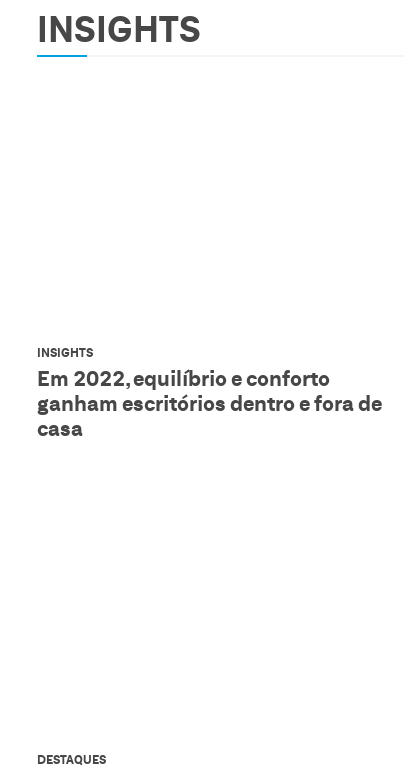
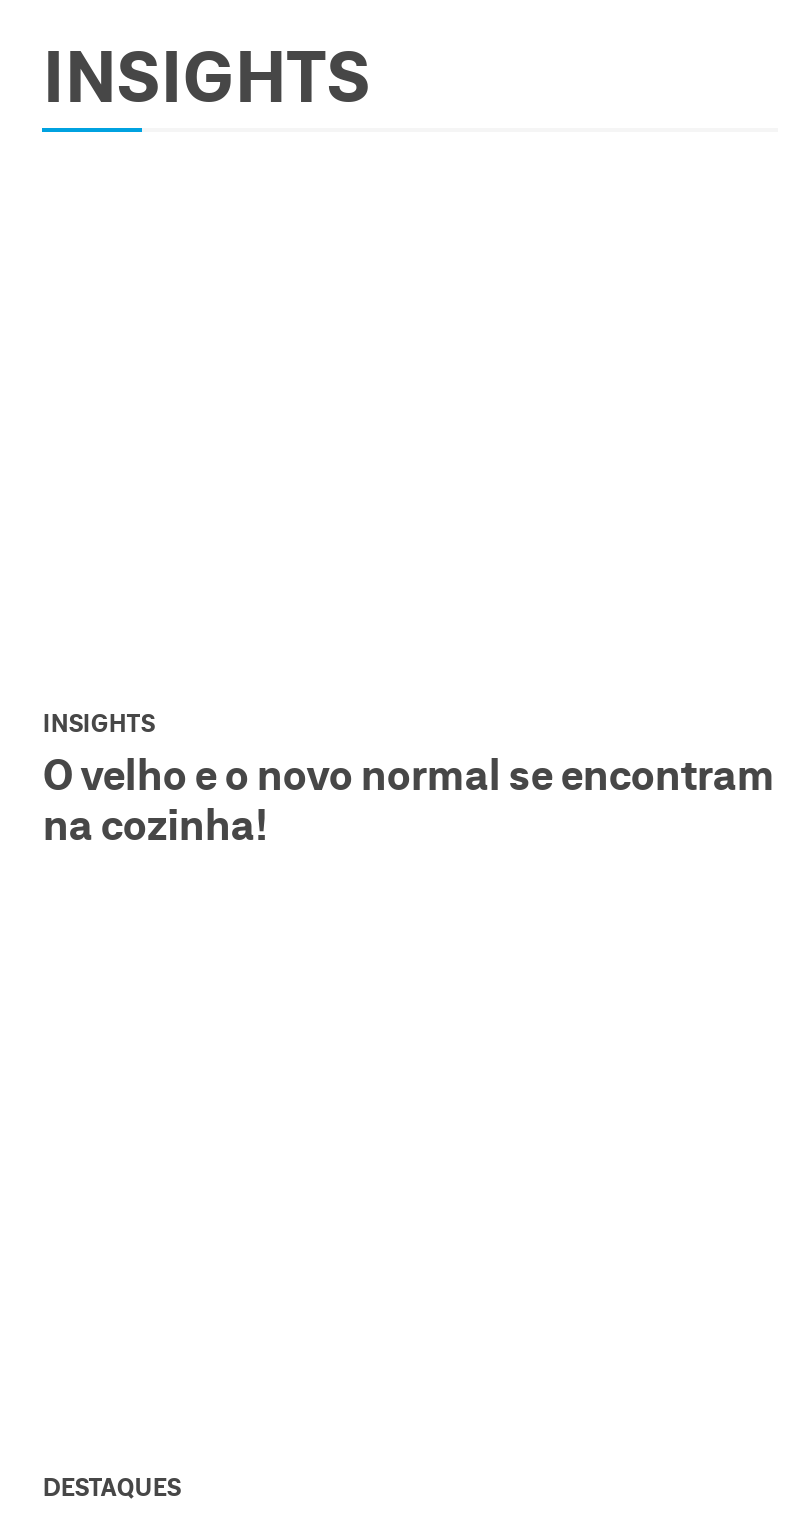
[37,369,382,440] Em 2022, equilíbrio e conforto | ganham escritórios dentro e fora de | casa -> [43,756,775,848] O velho e o novo normal se encontram | na cozinha!

